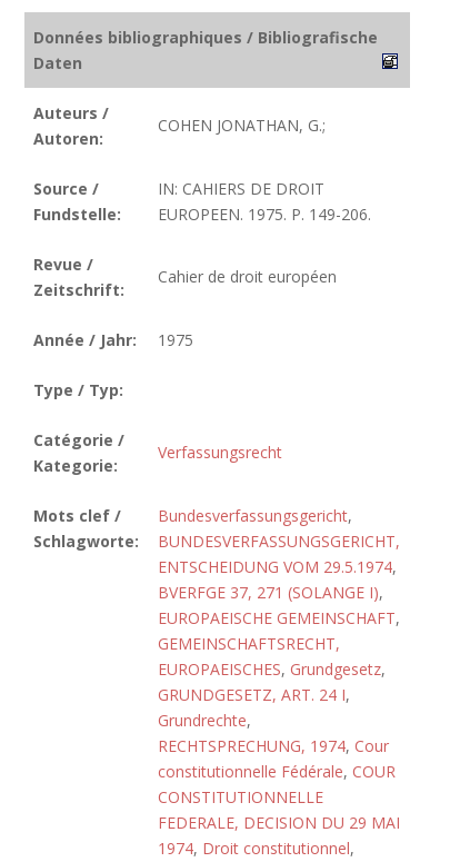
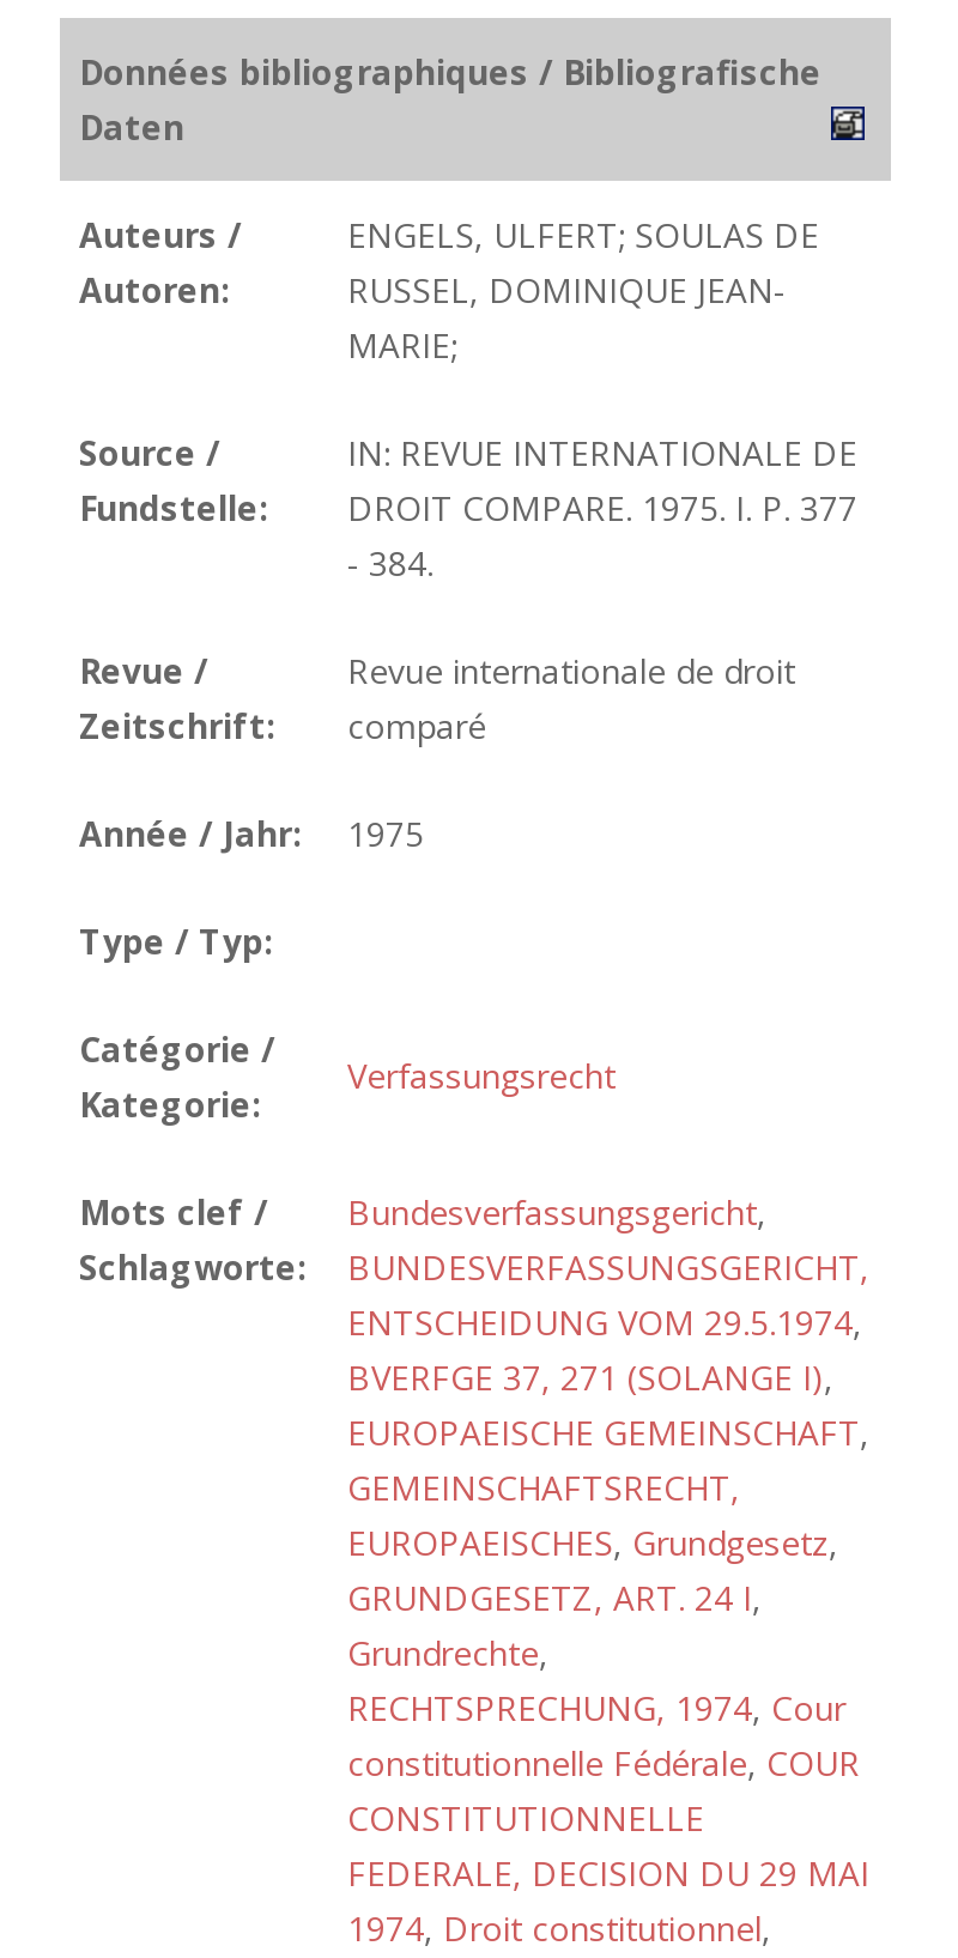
[158,115,326,136] COHEN JONATHAN, G.; -> [347,212,819,368] ENGELS, ULFERT; SOULAS DE | RUSSEL, DOMINIQUE JEAN- | MARIE;
[158,178,371,225] IN: CAHIERS DE DROIT | EUROPEEN. 1975. P. 149-206. -> [347,430,857,586] IN: REVUE INTERNATIONALE DE | DROIT COMPARE. 1975. I. P. 377 | - 384.
[158,266,337,287] Cahier de droit européen -> [347,648,795,748] Revue internationale de droit | comparé

